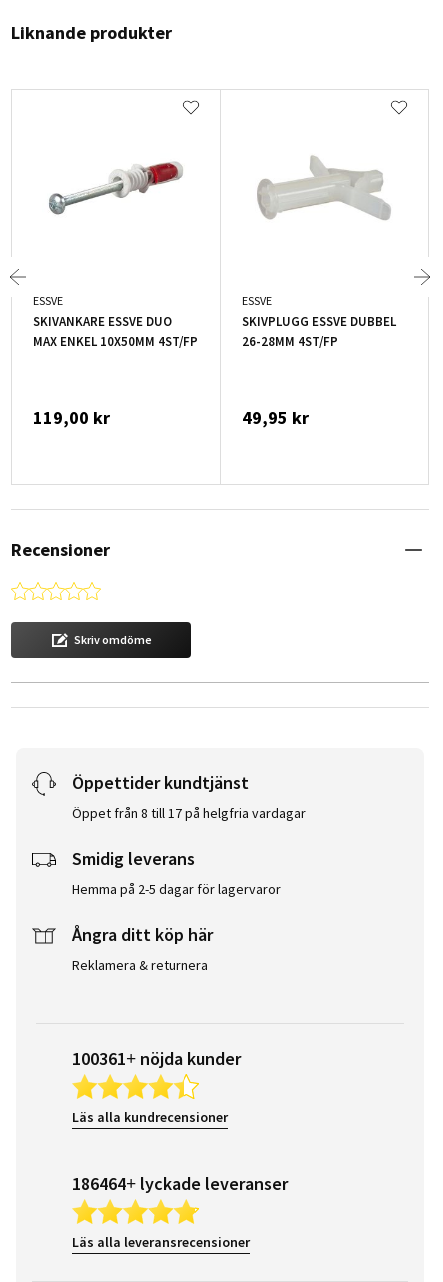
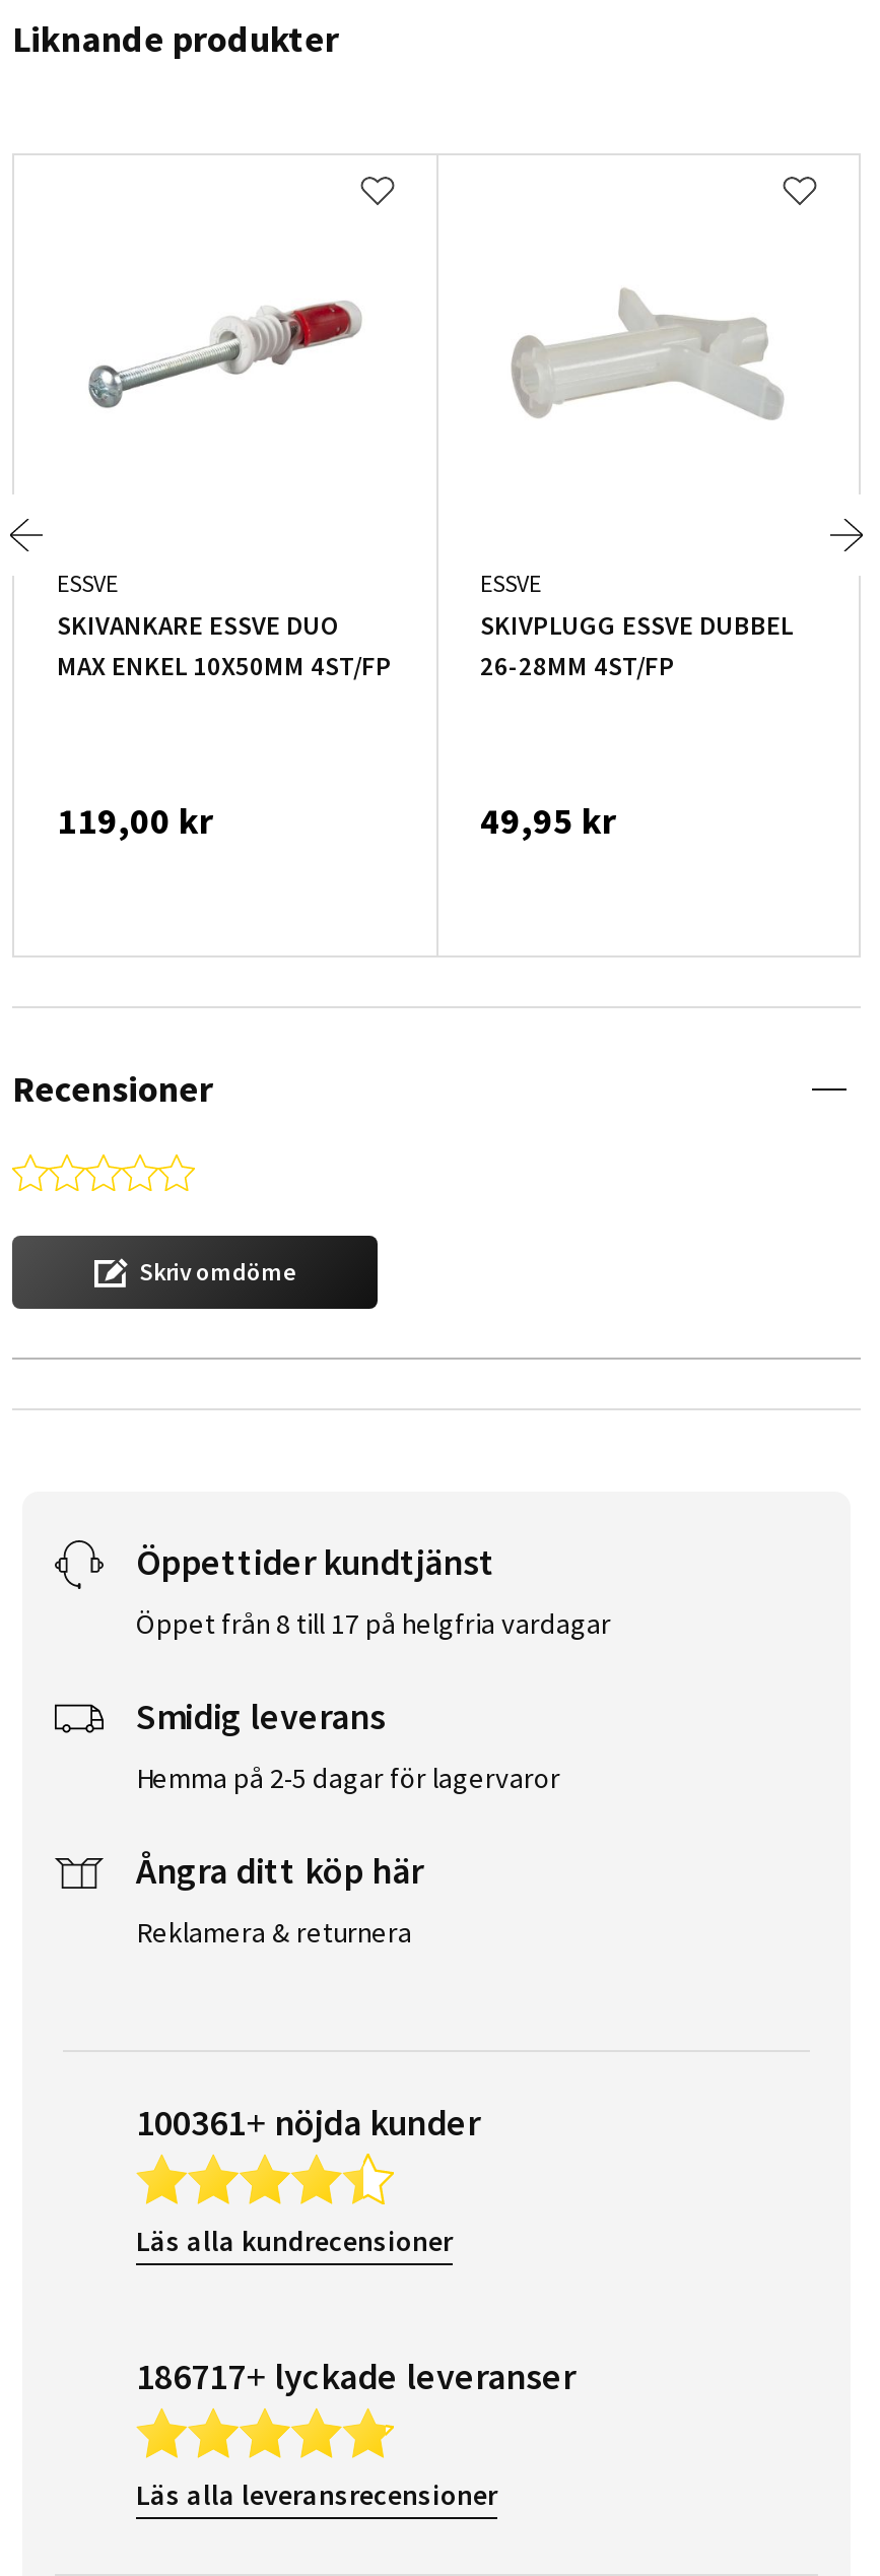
[72,1172,288,1195] 186464+ lyckade leveranser -> [136,2352,574,2399] 186717+ lyckade leveranser

